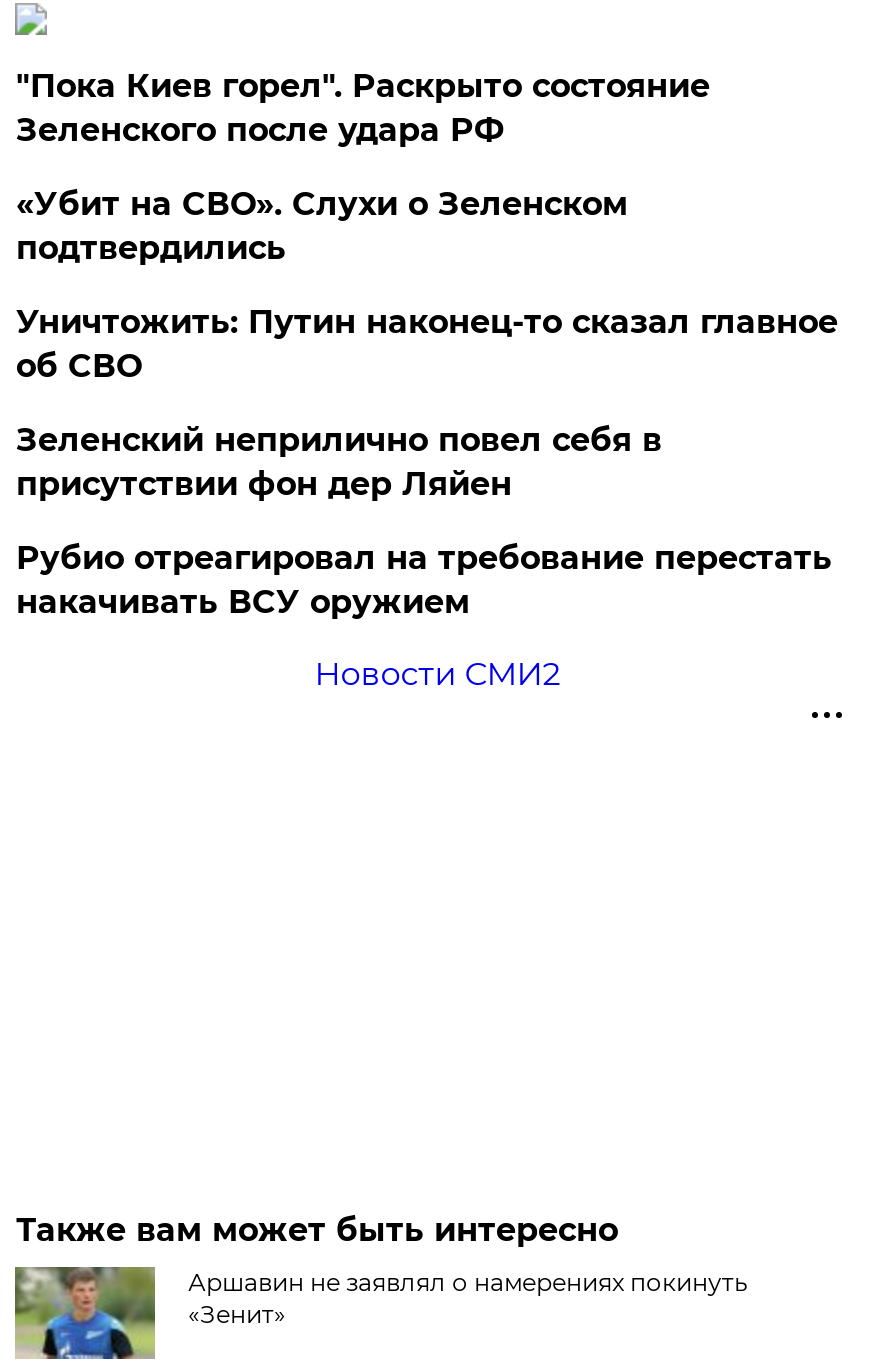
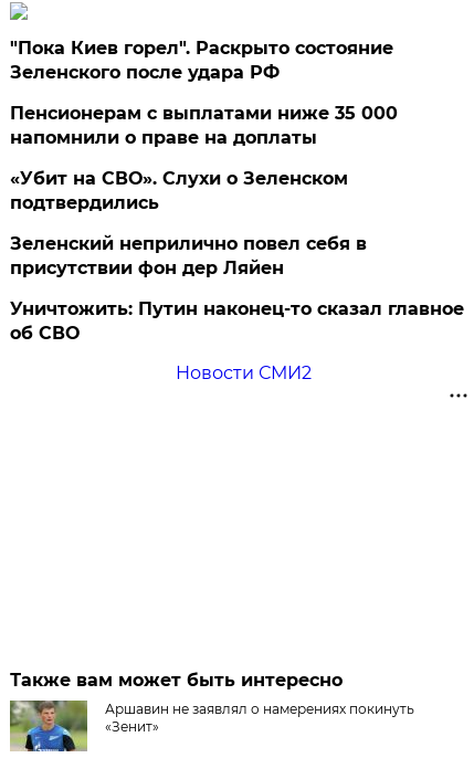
none -> [10,103,398,148] Пенсионерам с выплатами ниже 35 000 | напомнили о праве на доплаты
moved [16,185,628,267] -> [10,168,348,213]: «Убит на СВО». Слухи о Зеленском | подтвердились
moved [16,303,838,385] -> [10,298,464,344]: Уничтожить: Путин наконец-то сказал главное | об СВО
[16,539,832,621] Рубио отреагировал на требование перестать | накачивать ВСУ оружием -> none

